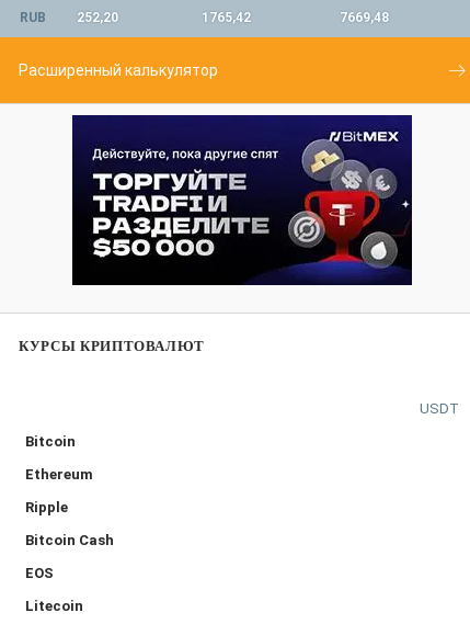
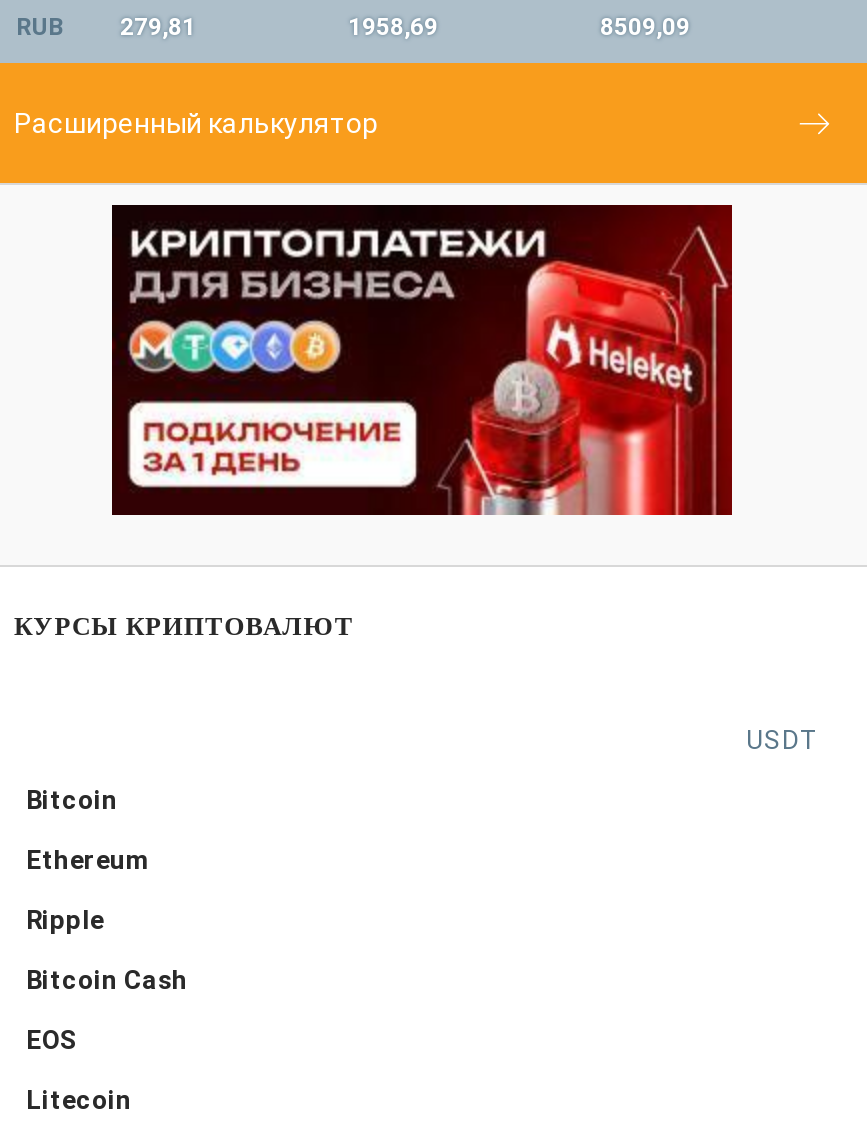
[20,10,118,25] RUB 252,20 -> [16,13,196,41] RUB 279,81
[202,10,251,25] 1765,42 -> [348,13,438,41] 1958,69
[340,10,389,25] 7669,48 -> [600,13,690,41] 8509,09
[72,114,413,286] [image] -> [112,203,734,517] [image]

